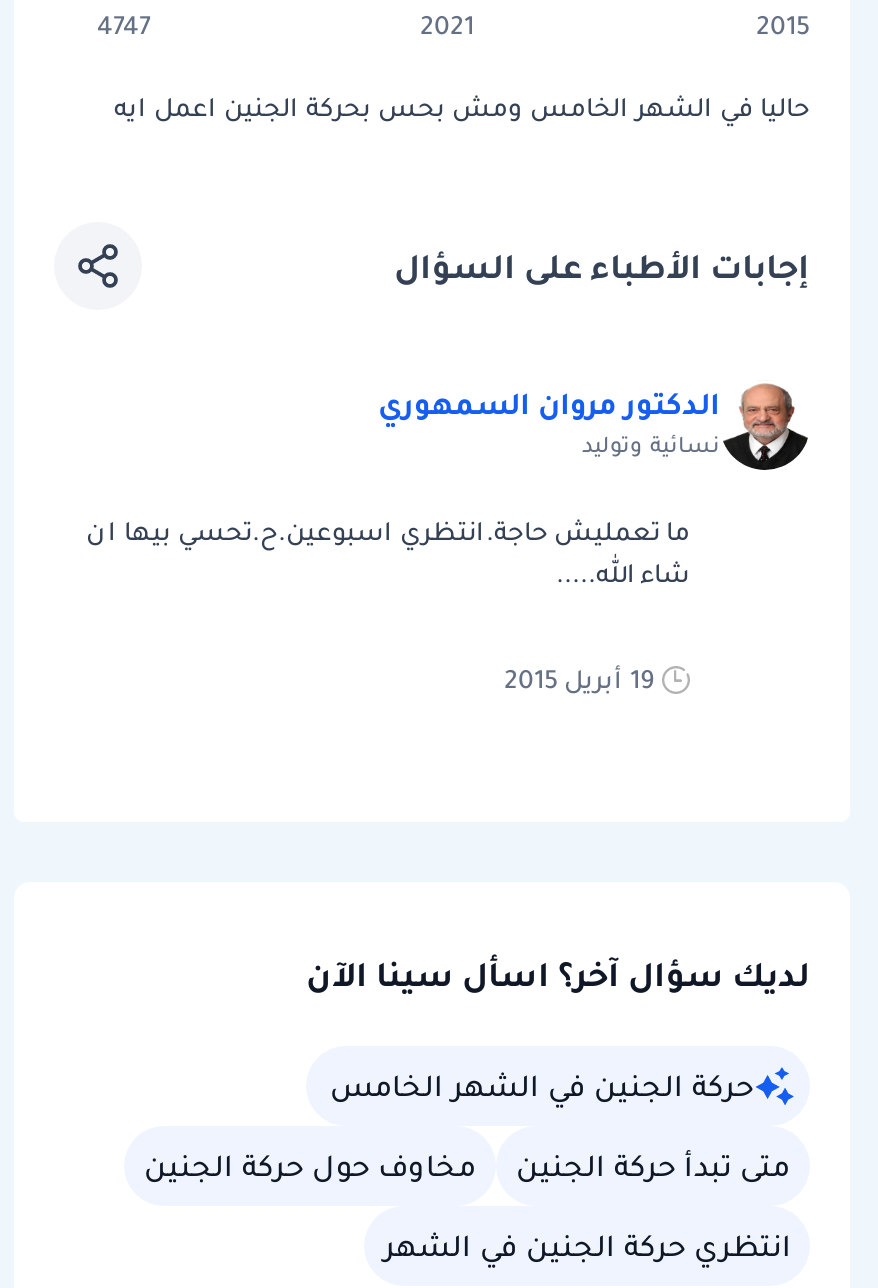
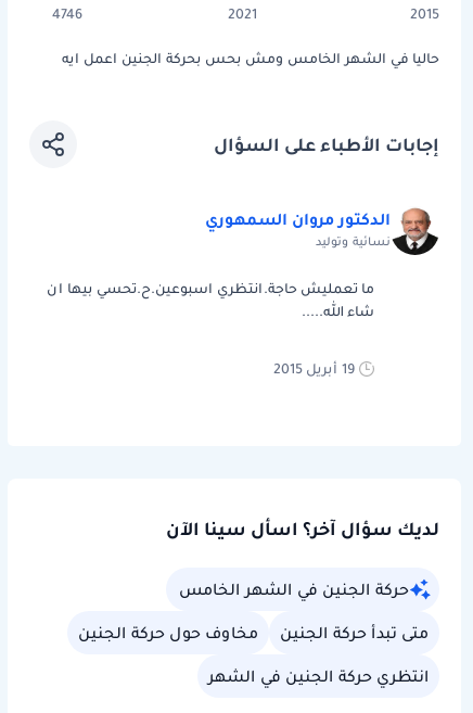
[97,6,151,44] 4747 -> [52,3,83,24] 4746

